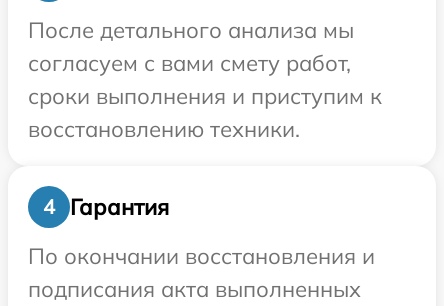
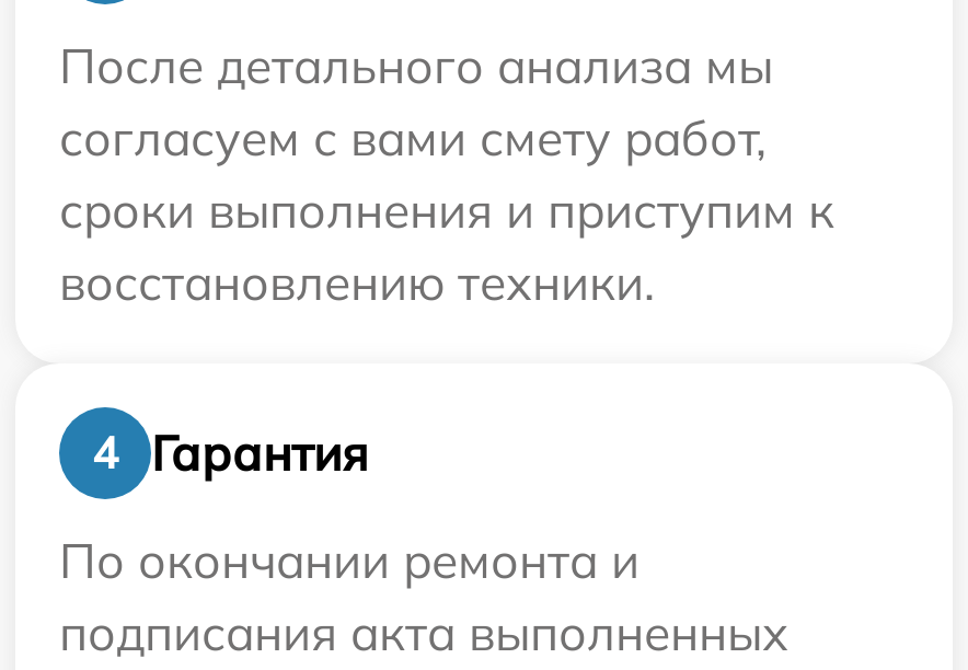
[28,242,375,270] По окончании восстановления и -> [59,530,639,592] По окончании ремонта и

